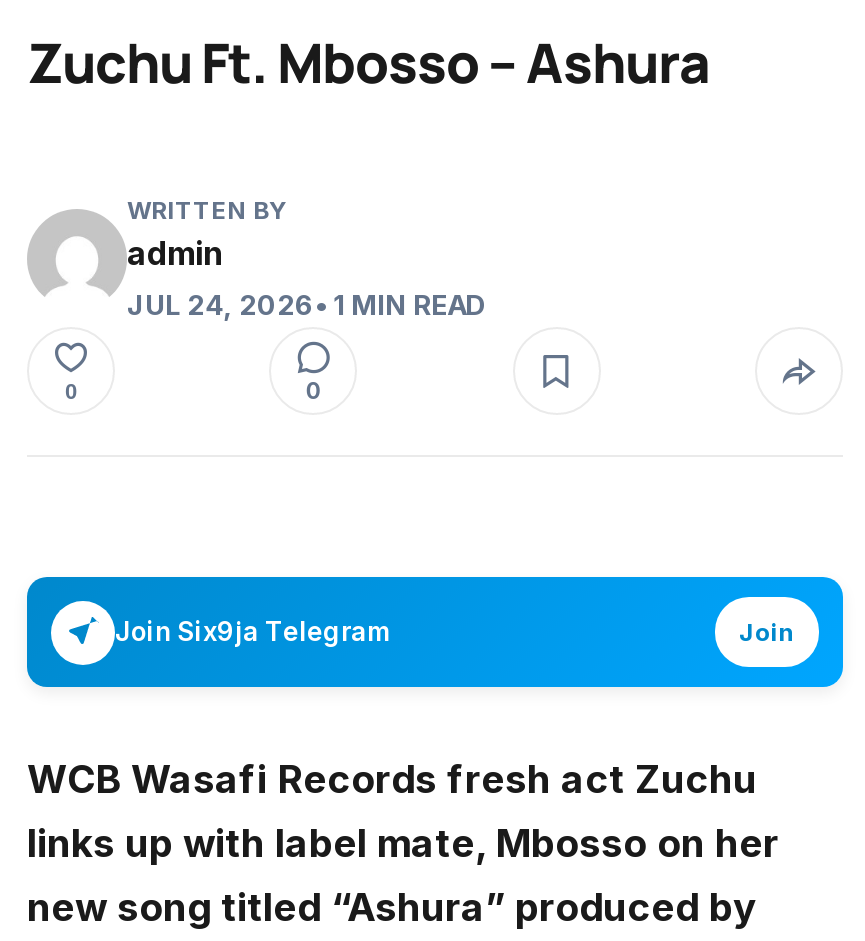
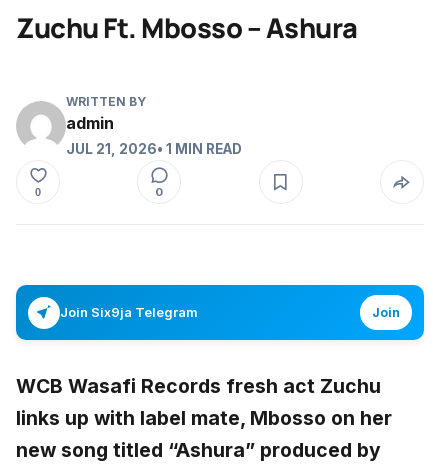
[127,289,485,321] JUL 24, 2026 • 1 MIN READ -> [66,141,242,157] JUL 21, 2026 • 1 MIN READ

